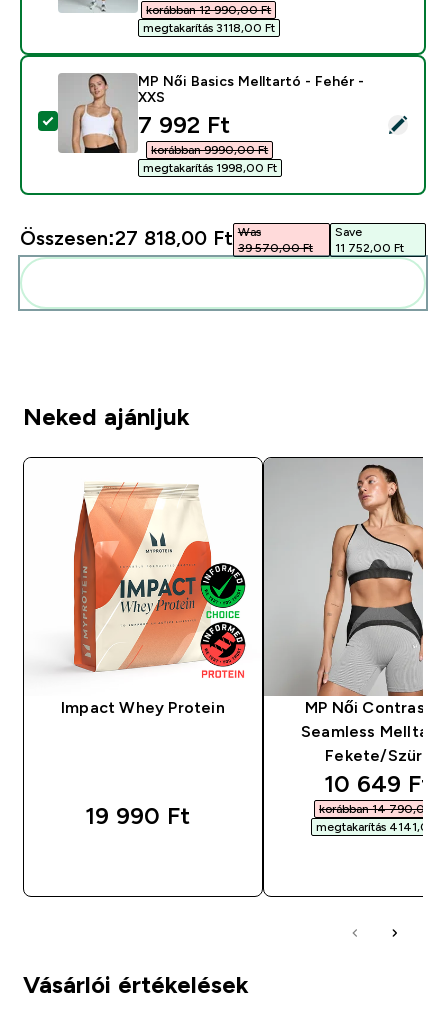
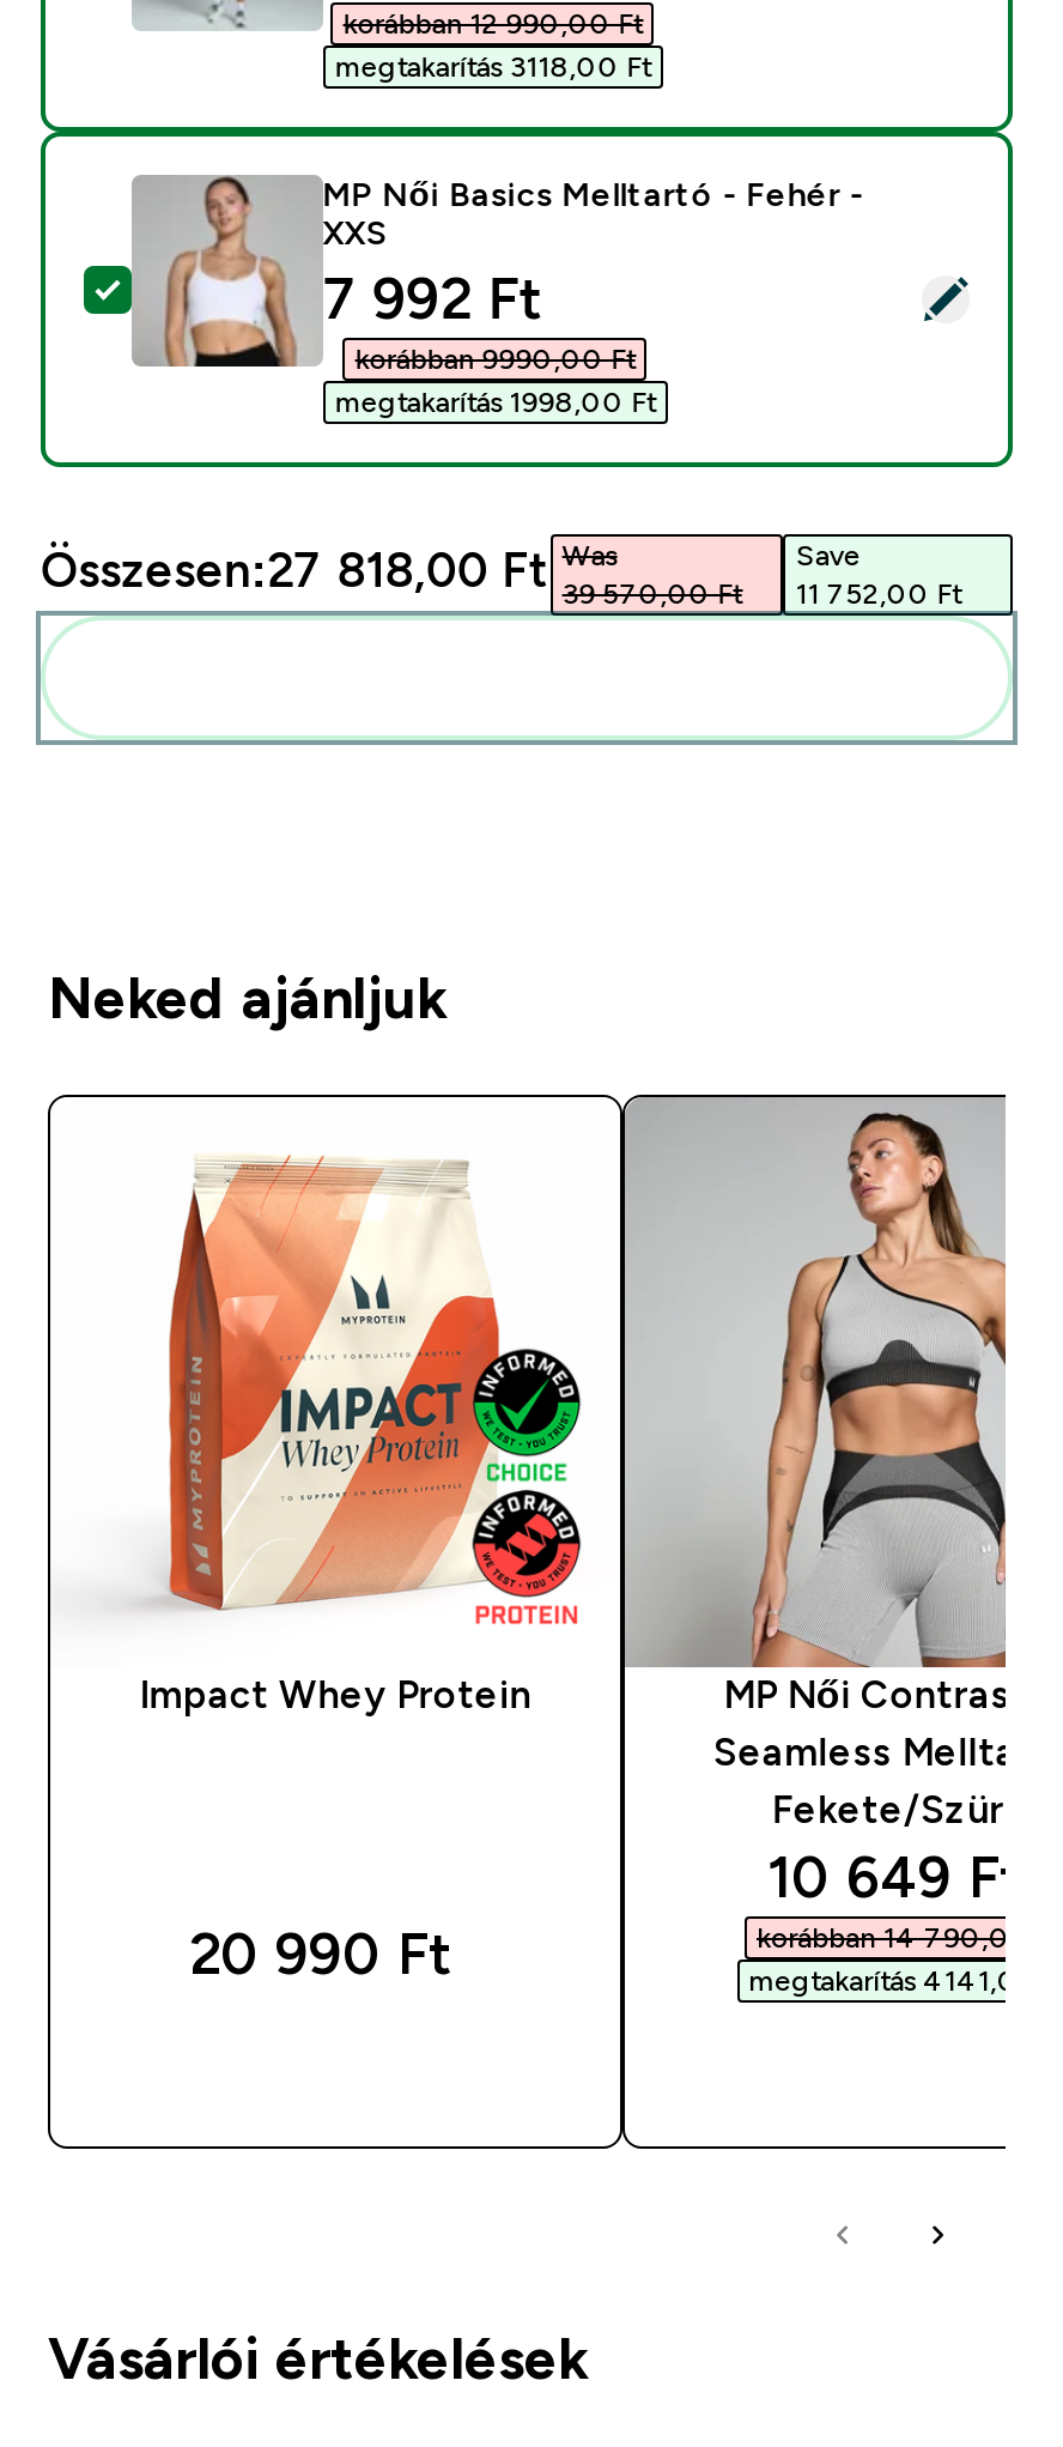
[84,802,189,829] 19 990 Ft -> [189,1920,452,1985] 20 990 Ft

